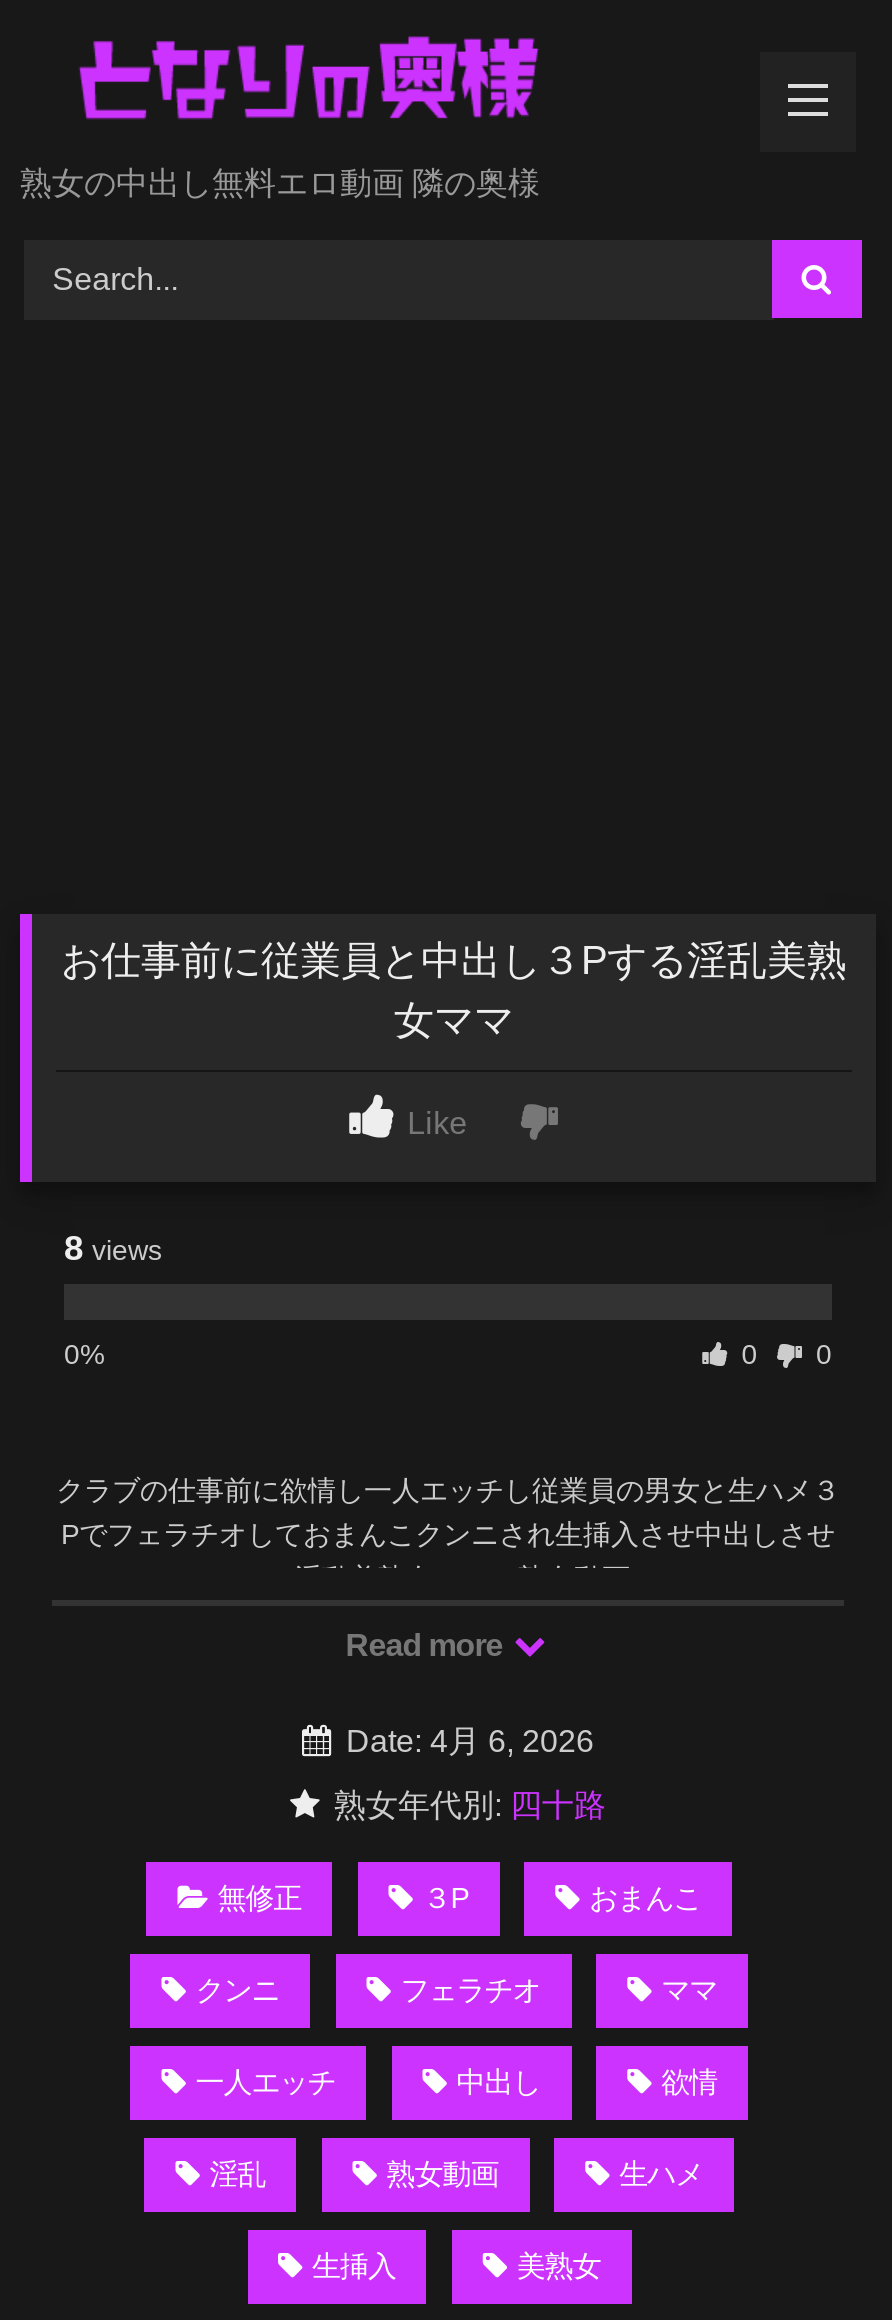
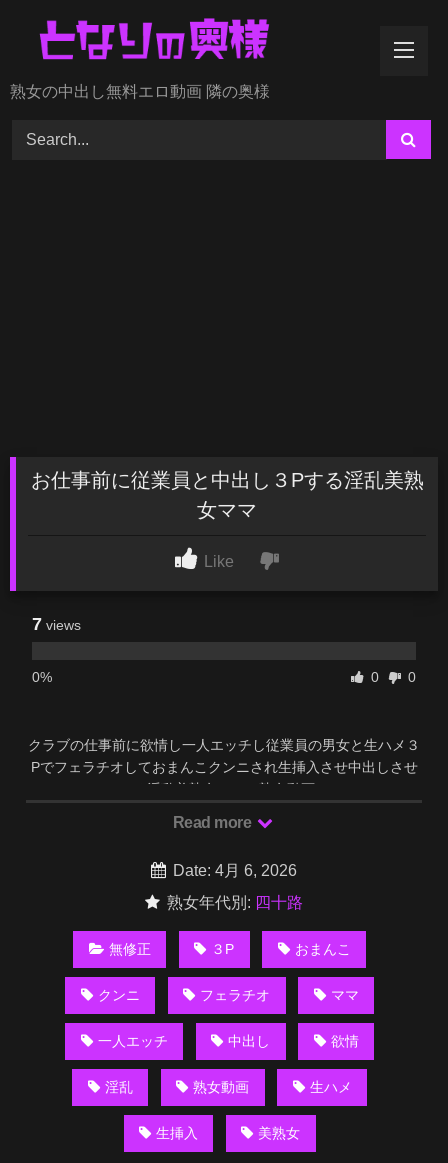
[64,1228,162,1268] 8 views -> [32,614,81,634] 7 views

